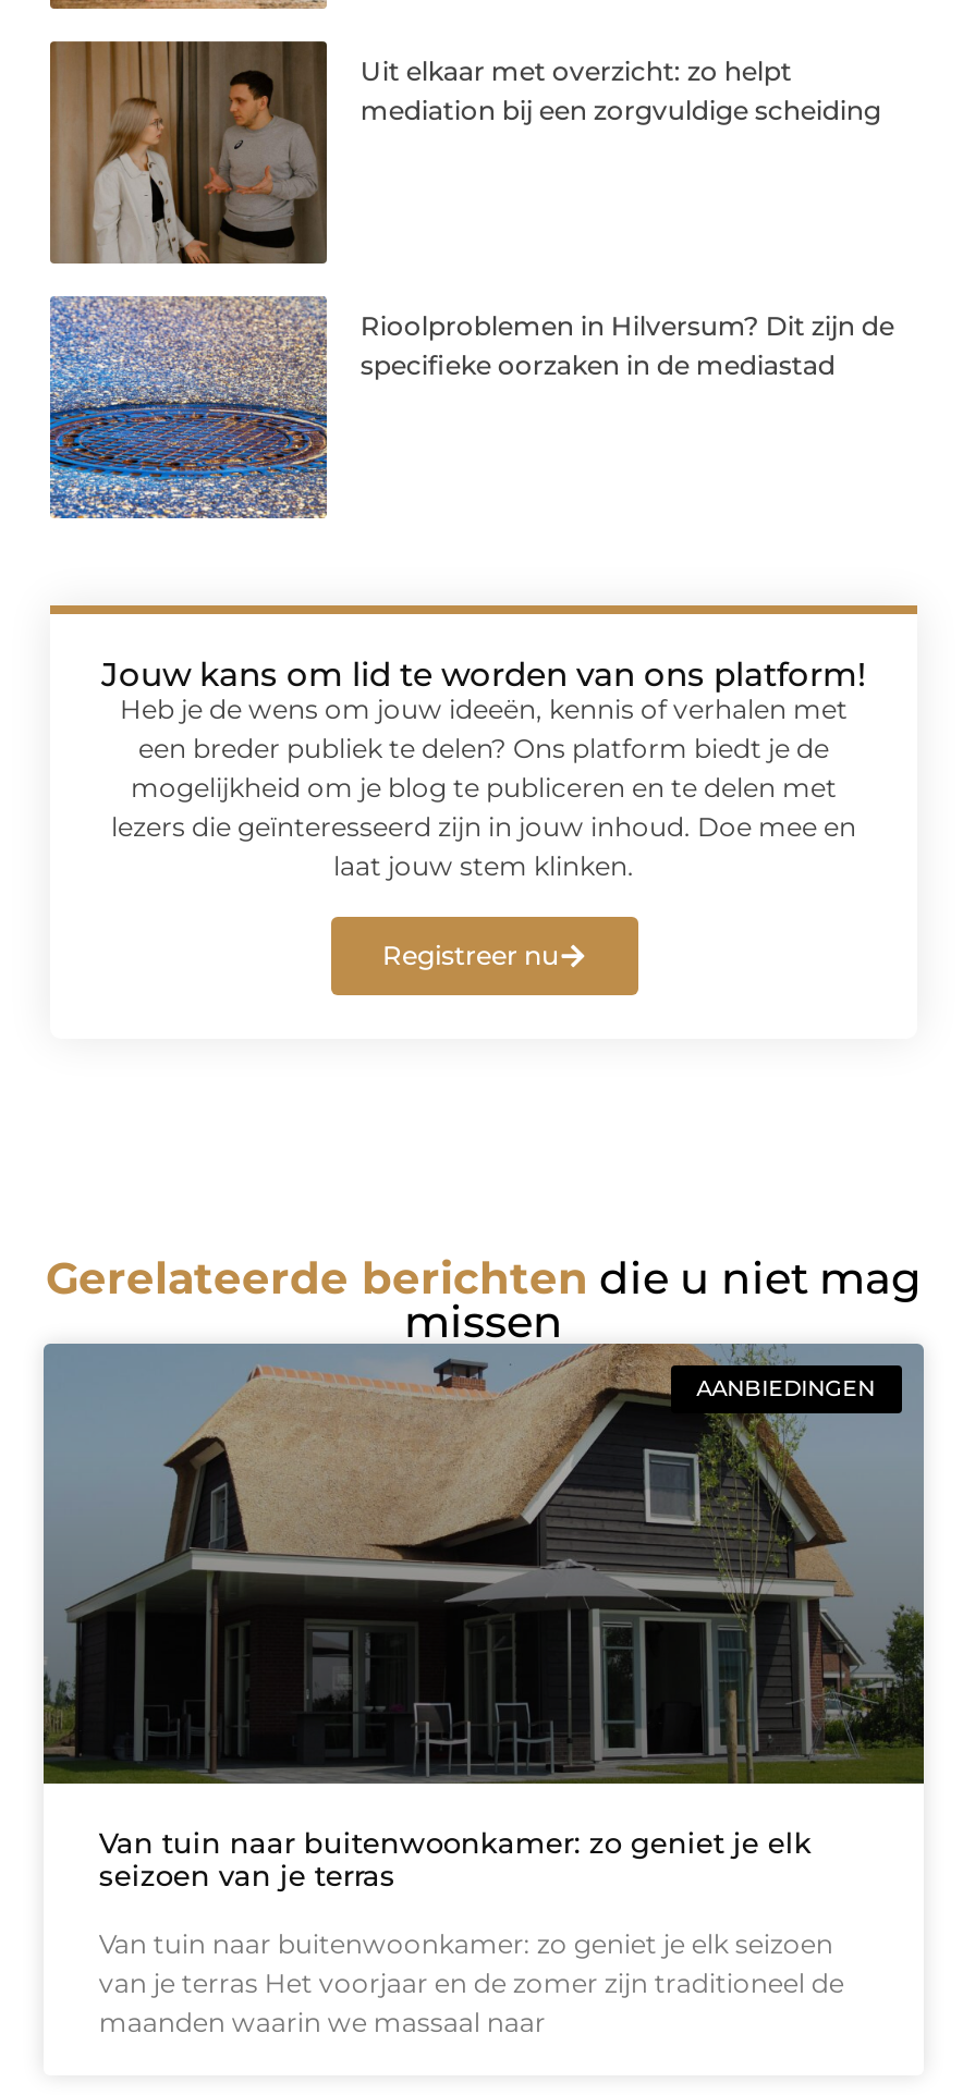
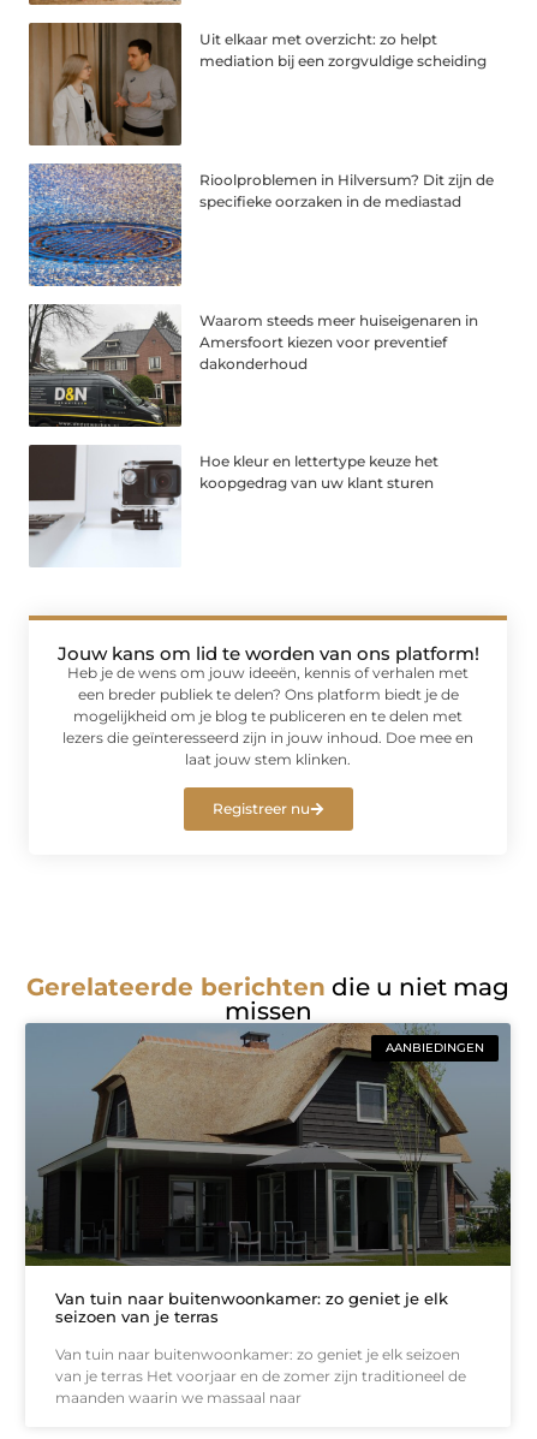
none -> [28,304,479,428] [image] | Waarom steeds meer huiseigenaren in | Amersfoort kiezen voor preventief | dakonderhoud
none -> [28,445,439,566] [image] | Hoe kleur en lettertype keuze het | koopgedrag van uw klant sturen

